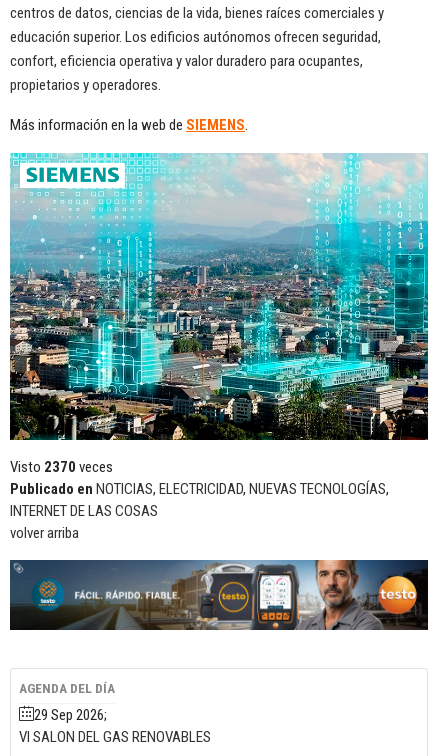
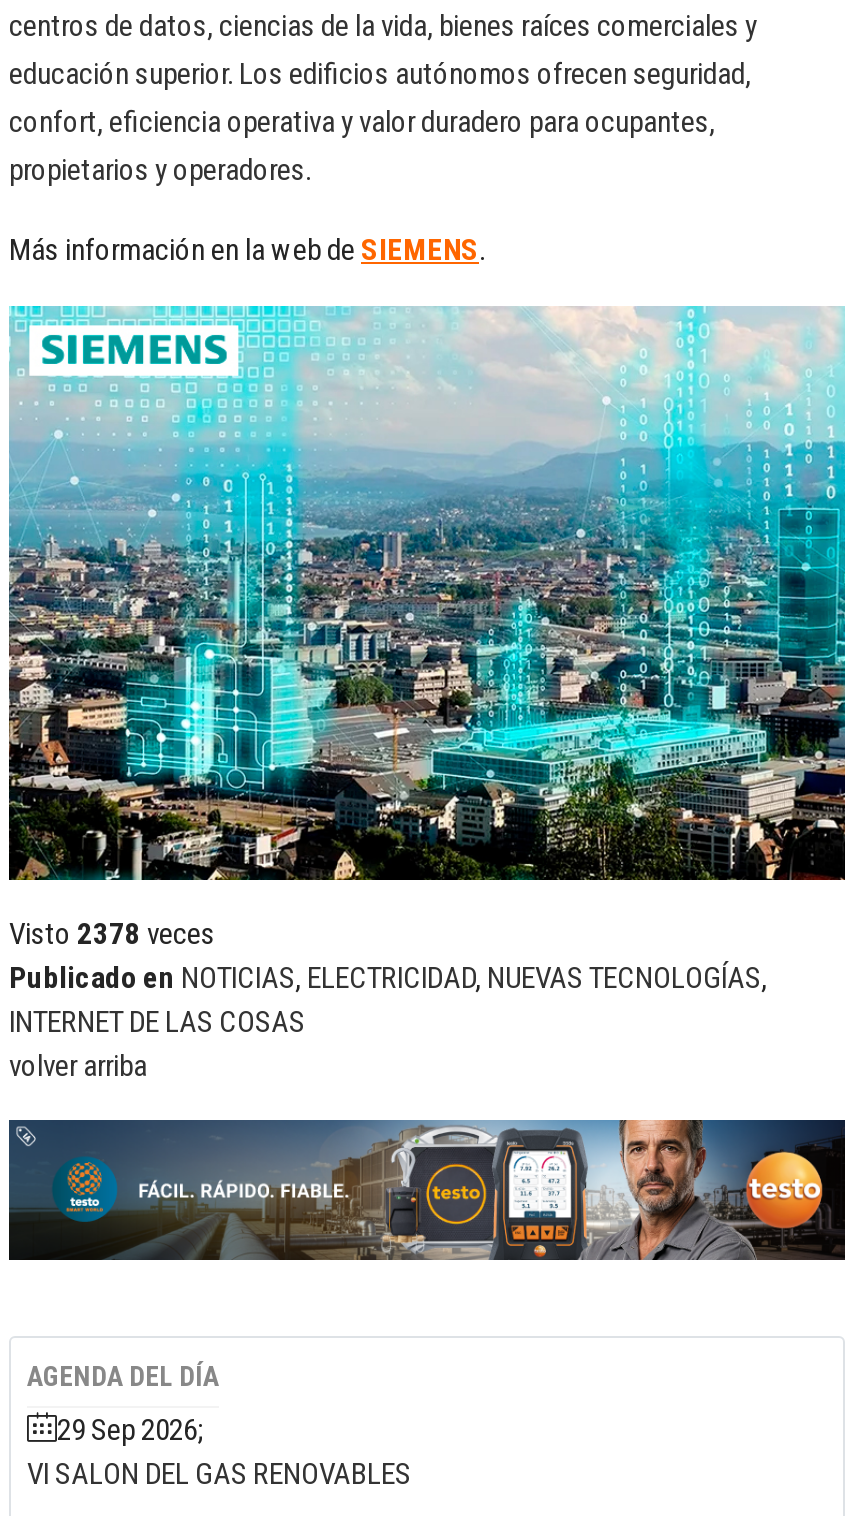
[10,458,113,476] Visto 2370 veces -> [9,916,215,952] Visto 2378 veces

